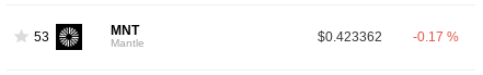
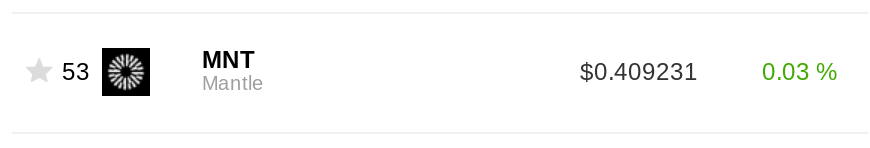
[318,29,382,44] $0.423362 -> [580,58,698,86] $0.409231
[413,29,459,44] -0.17 % -> [762,58,838,86] 0.03 %

